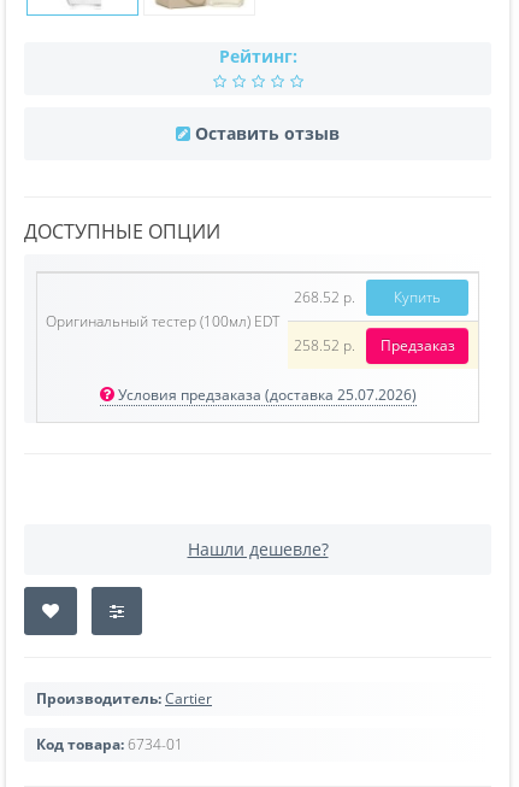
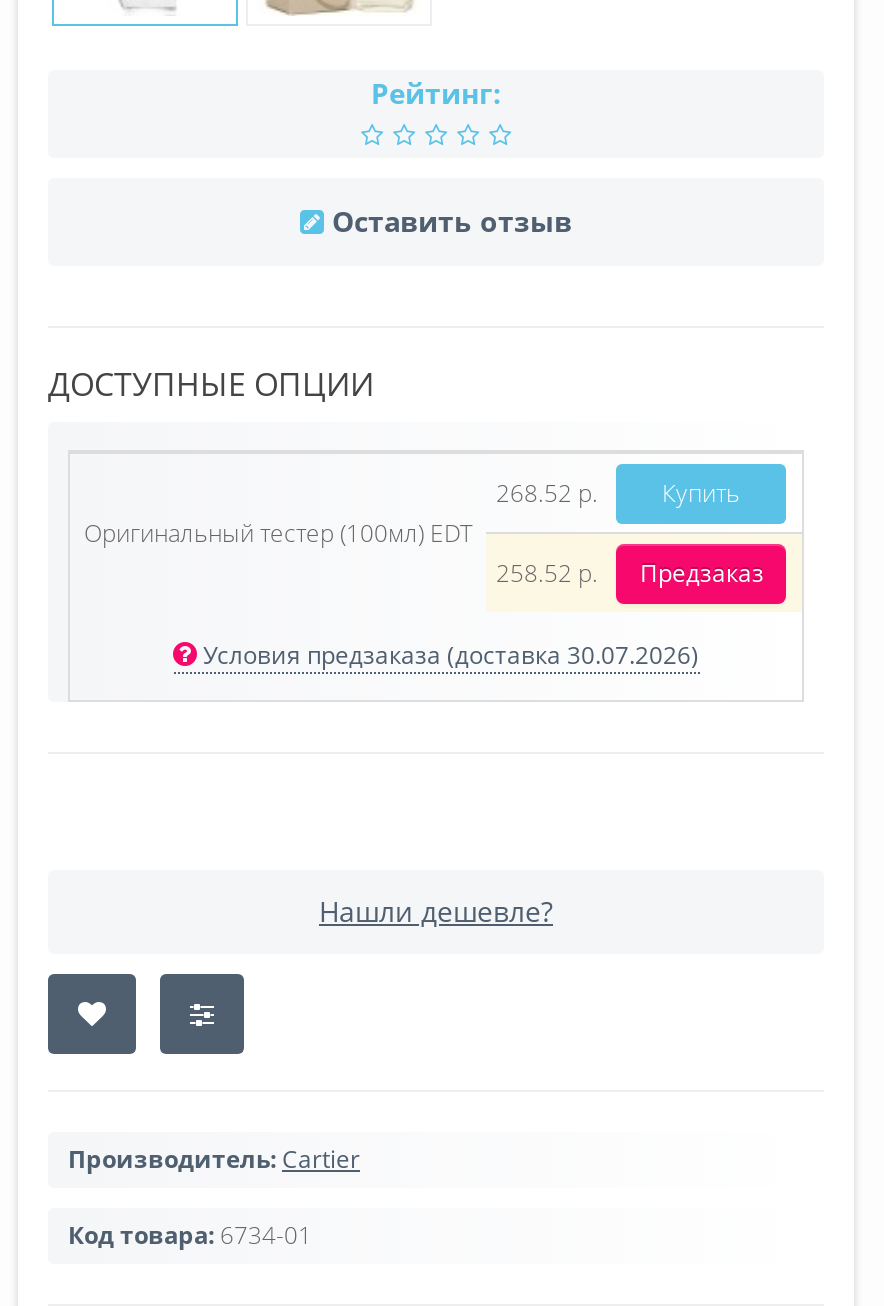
[114,384,416,405] Условия предзаказа (доставка 25.07.2026) -> [197,638,699,672] Условия предзаказа (доставка 30.07.2026)

